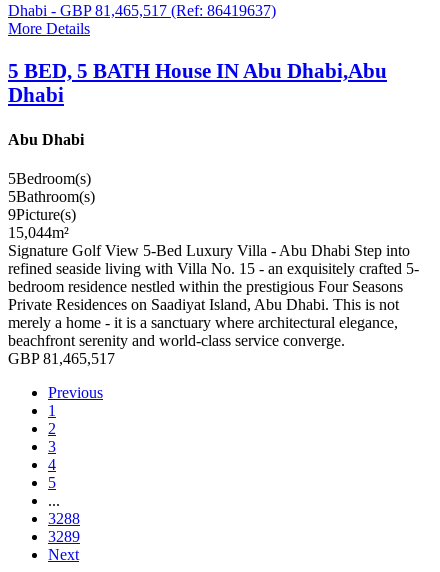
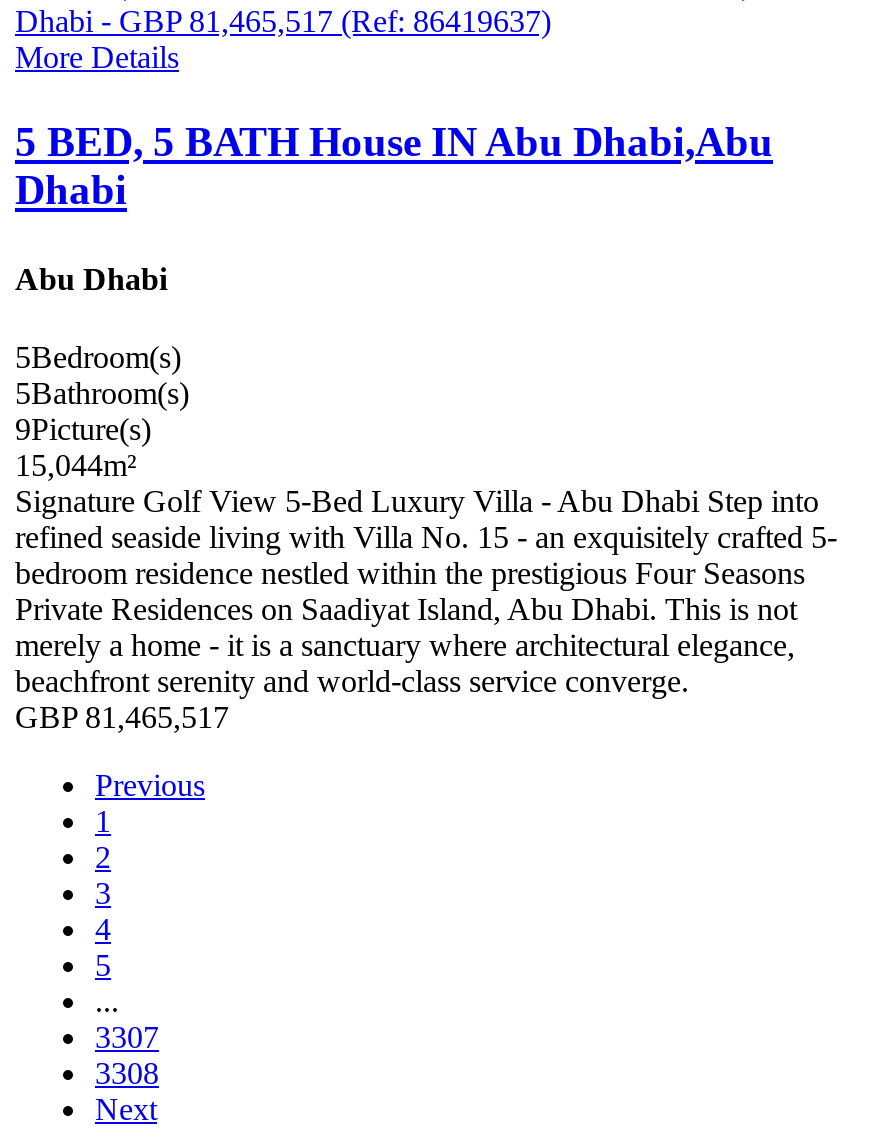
[48,510,80,527] 3288 -> [95,1020,159,1054] 3307
[48,528,80,545] 3289 -> [95,1056,159,1090] 3308

